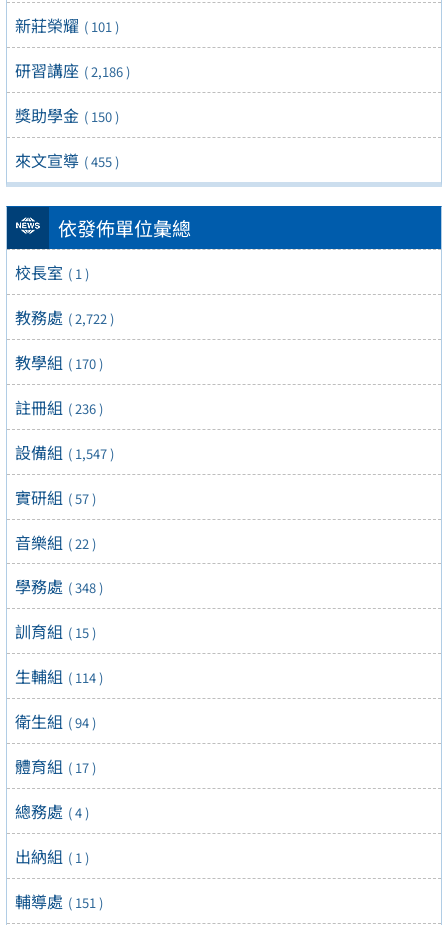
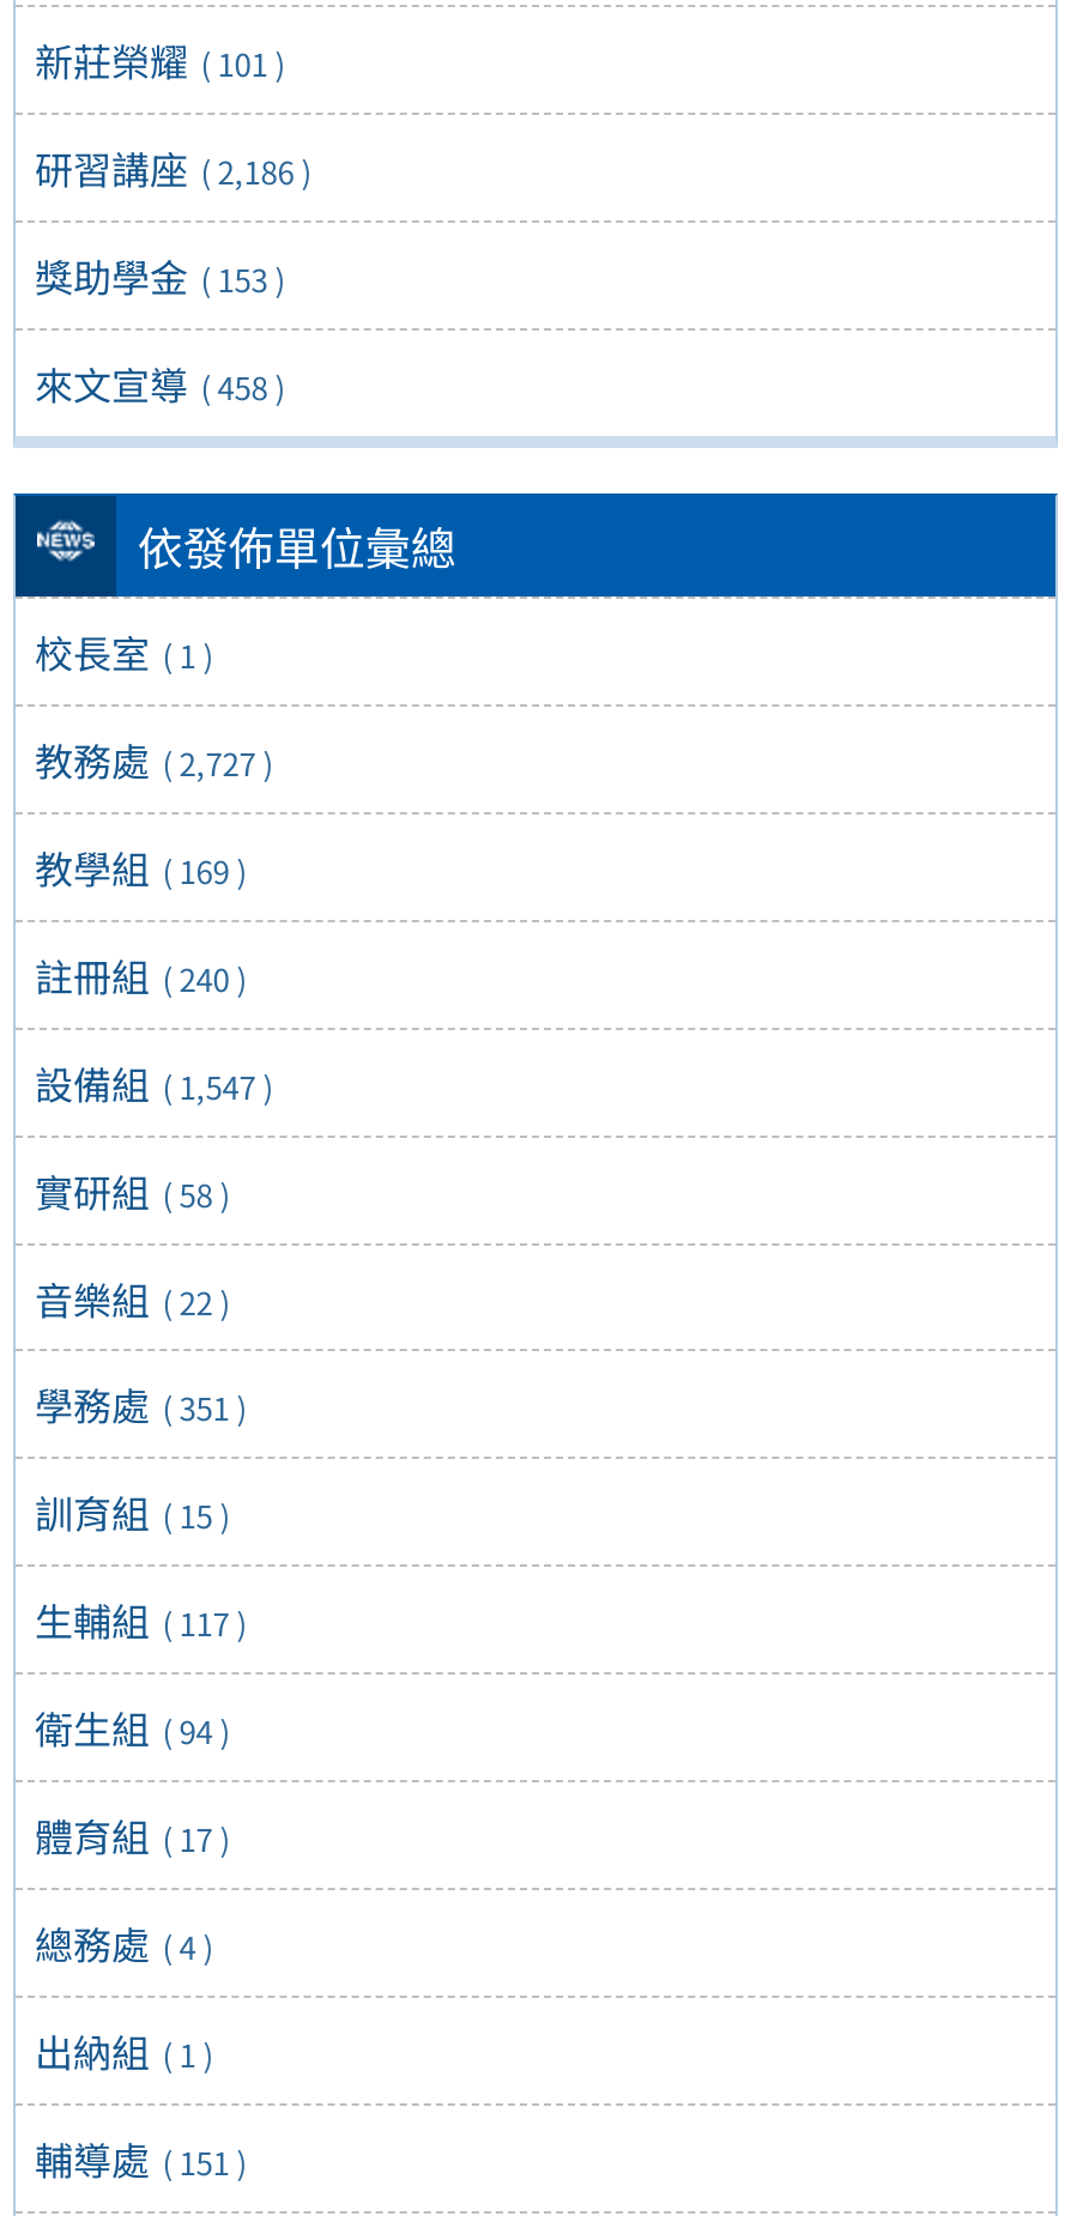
[15,103,119,127] 獎助學金 ( 150 ) -> [35,247,285,304] 獎助學金 ( 153 )
[15,148,119,172] 來文宣導 ( 455 ) -> [35,355,285,412] 來文宣導 ( 458 )
[15,305,114,329] 教務處 ( 2,722 ) -> [35,730,273,787] 教務處 ( 2,727 )
[15,350,103,374] 教學組 ( 170 ) -> [35,838,246,895] 教學組 ( 169 )
[15,395,103,419] 註冊組 ( 236 ) -> [35,945,246,1003] 註冊組 ( 240 )
[15,484,96,508] 實研組 ( 57 ) -> [35,1161,230,1218] 實研組 ( 58 )
[15,574,103,598] 學務處 ( 348 ) -> [35,1376,246,1434] 學務處 ( 351 )
[15,664,103,688] 生輔組 ( 114 ) -> [35,1592,246,1649] 生輔組 ( 117 )

